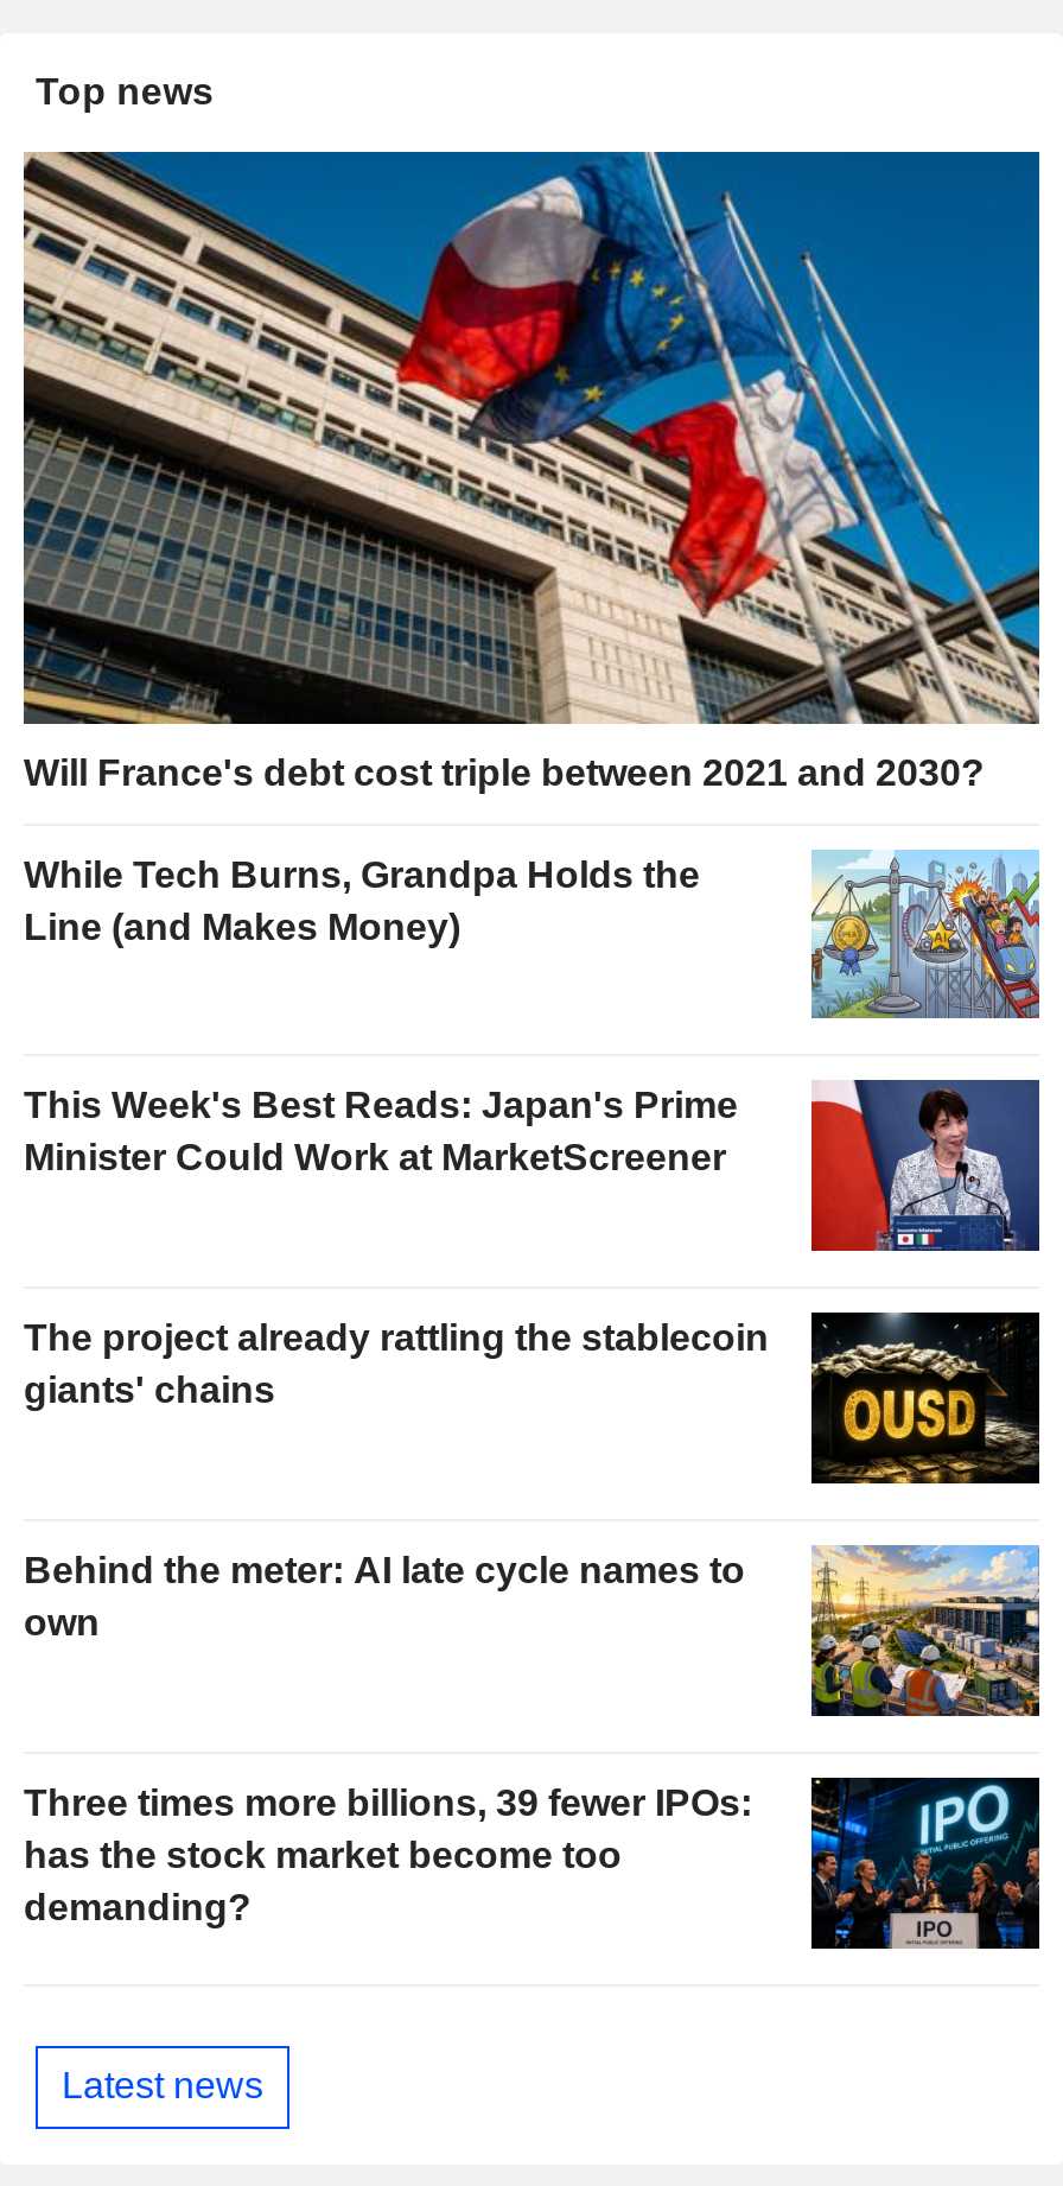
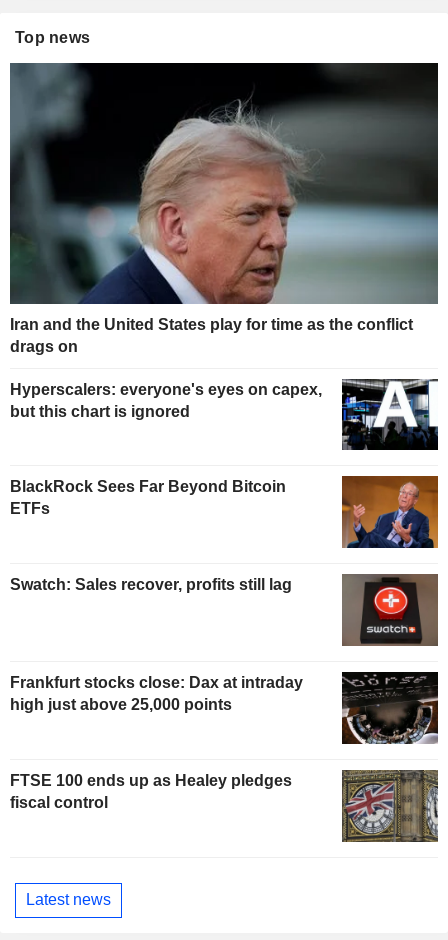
[24,150,1042,792] [image] | Will France's debt cost triple between 2021 and 2030? -> [10,62,439,355] [image] | Iran and the United States play for time as the conflict | drags on
[24,854,700,946] While Tech Burns, Grandpa Holds the | Line (and Makes Money) -> [10,381,322,420] Hyperscalers: everyone's eyes on capex, | but this chart is ignored
[811,850,1042,1021] [image] -> [341,378,439,451] [image]
[24,1086,738,1178] This Week's Best Reads: Japan's Prime | Minister Could Work at MarketScreener -> [10,478,286,517] BlackRock Sees Far Beyond Bitcoin | ETFs
[811,1078,1042,1253] [image] -> [341,475,439,549] [image]
[24,1318,769,1411] The project already rattling the stablecoin | giants' chains -> [10,576,292,593] Swatch: Sales recover, profits still lag
[809,1310,1042,1486] [image] -> [341,573,439,647] [image]
[24,1543,1042,1718] [image] | Behind the meter: AI late cycle names to | own -> [10,671,438,745] [image] | Frankfurt stocks close: Dax at intraday | high just above 25,000 points
[24,1782,752,1927] Three times more billions, 39 fewer IPOs: | has the stock market become too | demanding? -> [10,772,292,811] FTSE 100 ends up as Healey pledges | fiscal control
[809,1775,1042,1951] [image] -> [341,769,439,843] [image]

